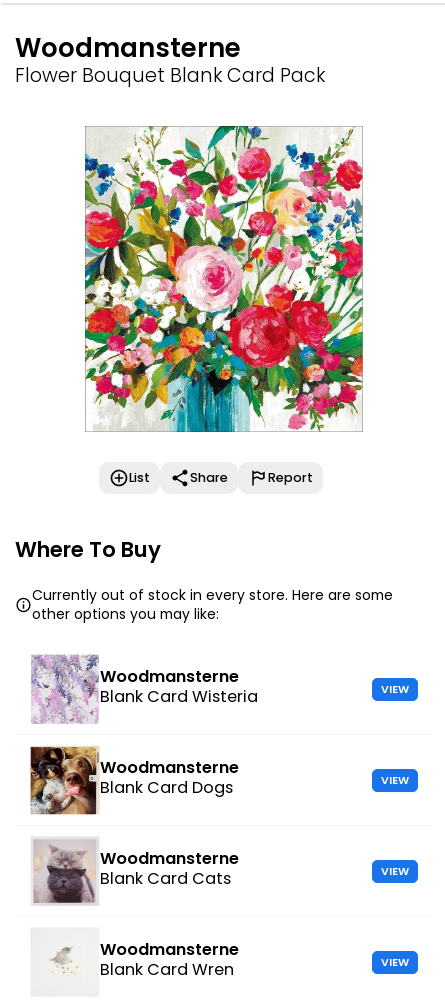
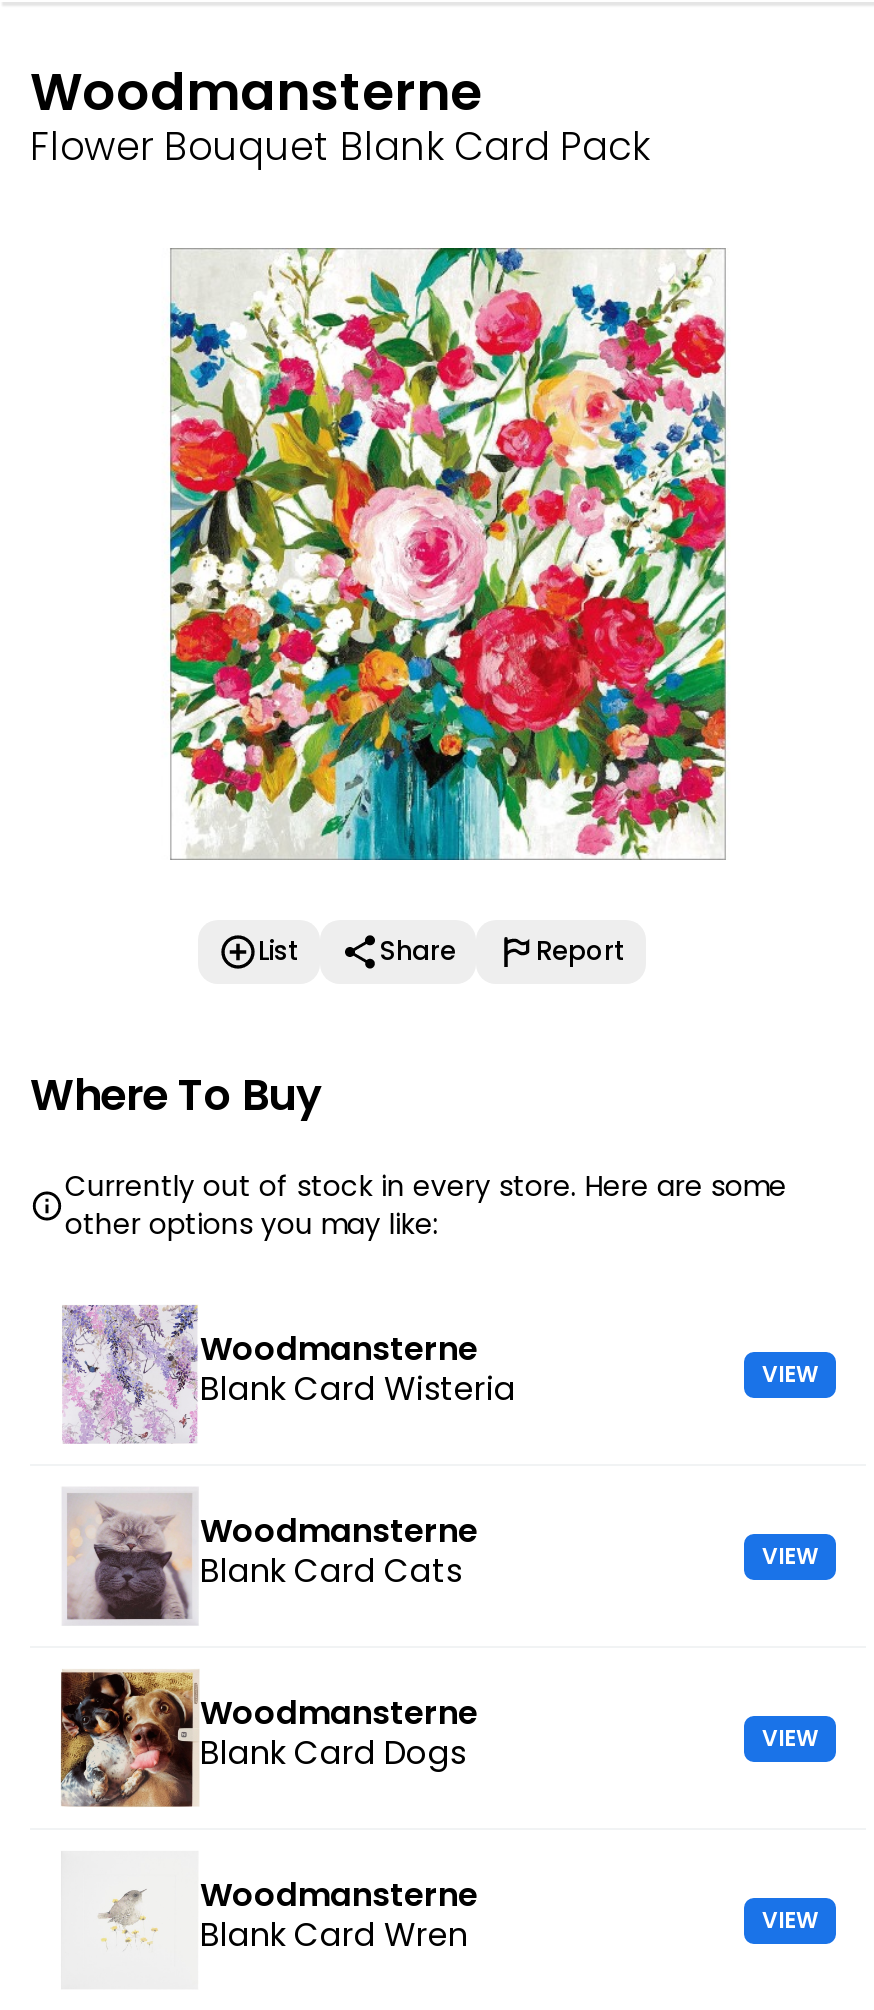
moved [30,746,233,815] -> [58,1670,466,1808]: [image] | Blank Card Dogs
moved [30,838,231,905] -> [62,1490,462,1624]: [image] | Blank Card Cats

